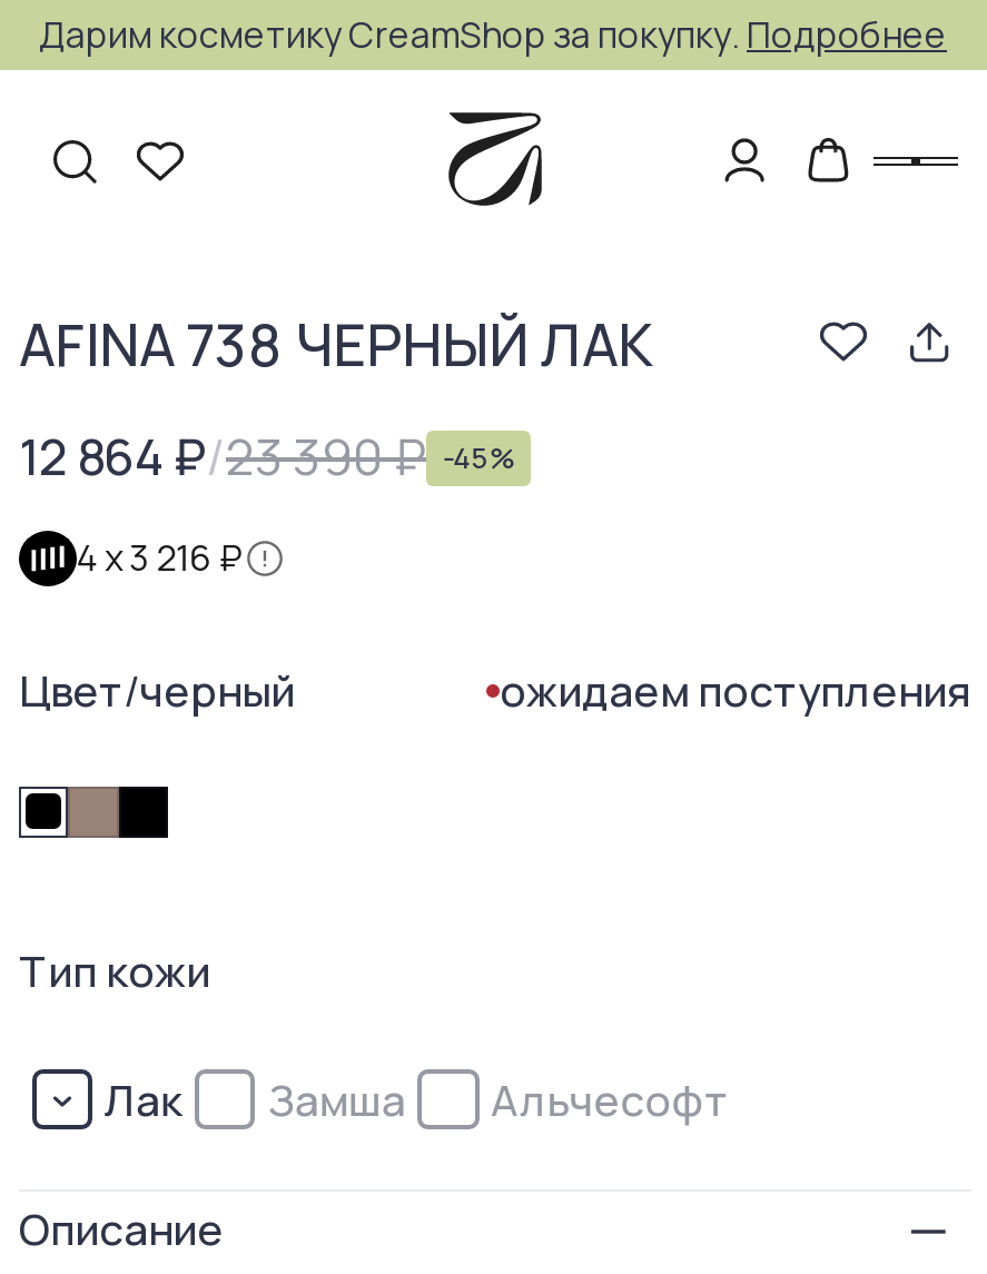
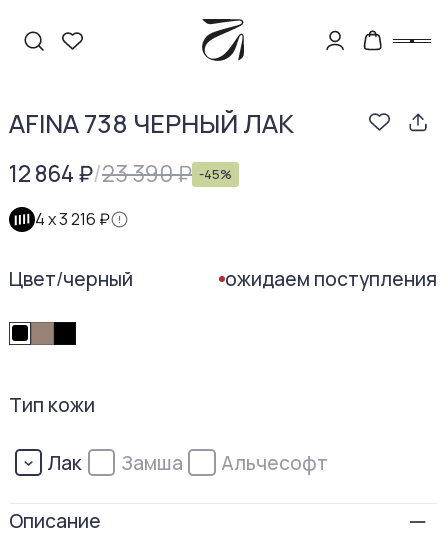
[39,10,947,59] Дарим косметику CreamShop за покупку. Подробнее -> none

